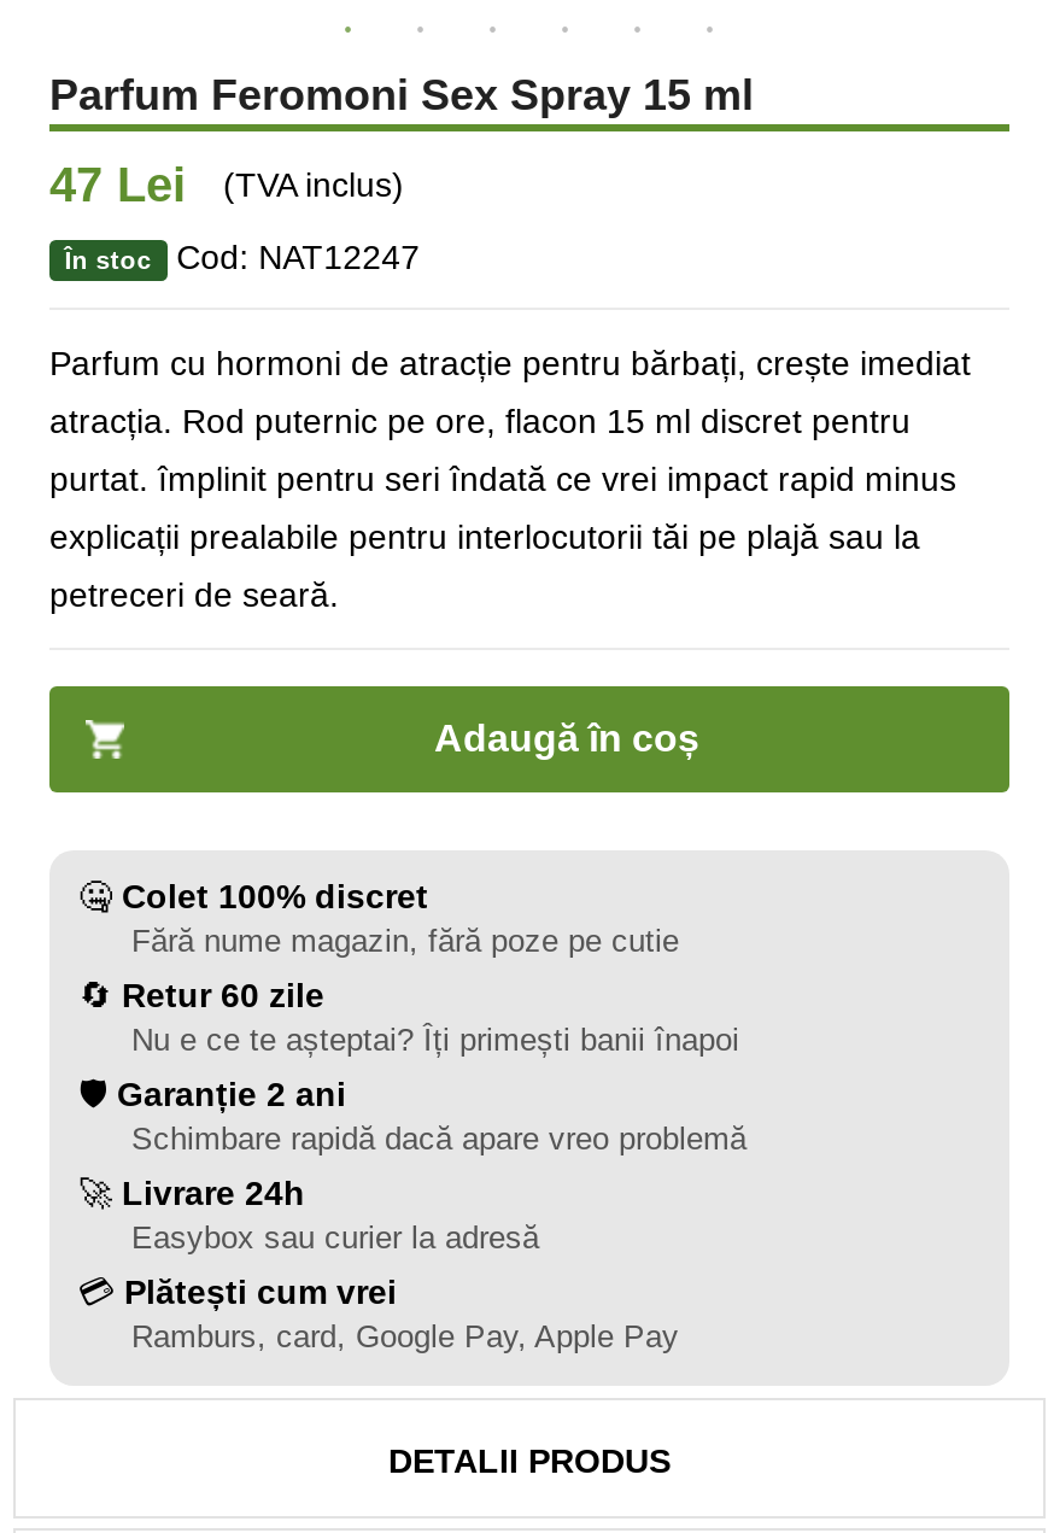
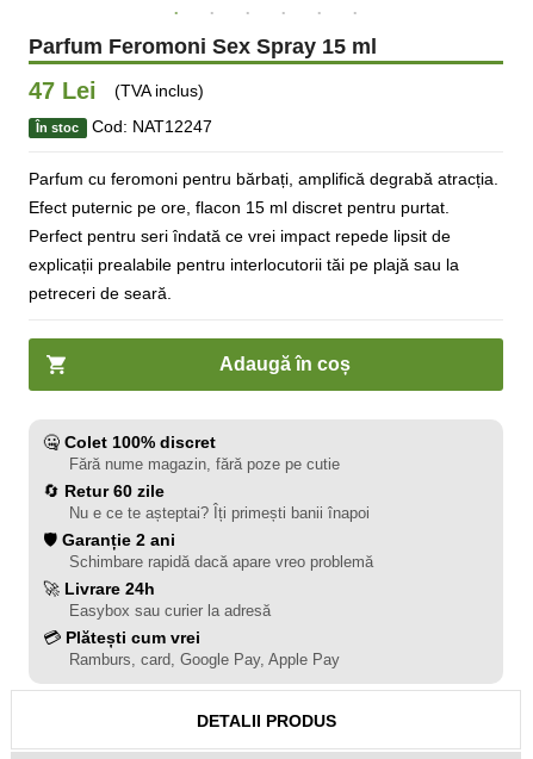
[49,344,971,382] Parfum cu hormoni de atracție pentru bărbați, crește imediat -> [29,169,498,188] Parfum cu feromoni pentru bărbați, amplifică degrabă atracția.
[49,402,911,440] atracția. Rod puternic pe ore, flacon 15 ml discret pentru -> [29,198,450,217] Efect puternic pe ore, flacon 15 ml discret pentru purtat.
[49,460,956,498] purtat. împlinit pentru seri îndată ce vrei impact rapid minus -> [29,226,451,245] Perfect pentru seri îndată ce vrei impact repede lipsit de

